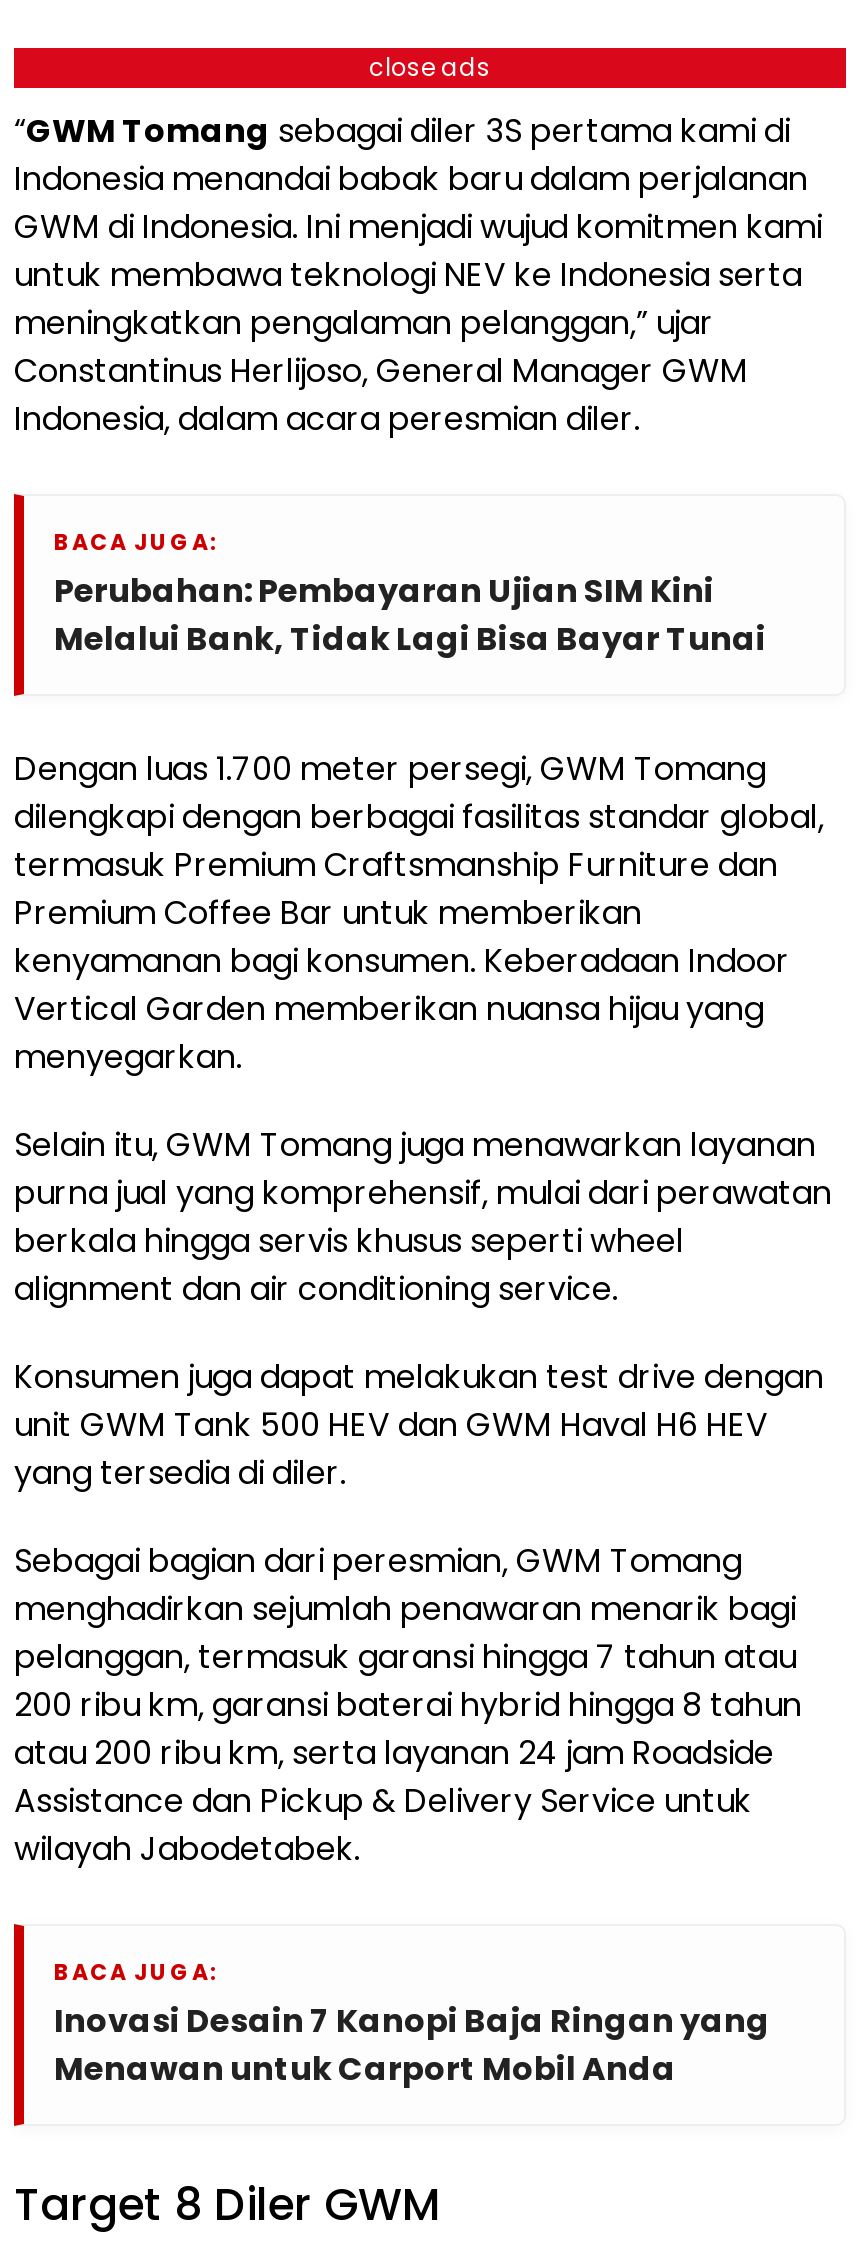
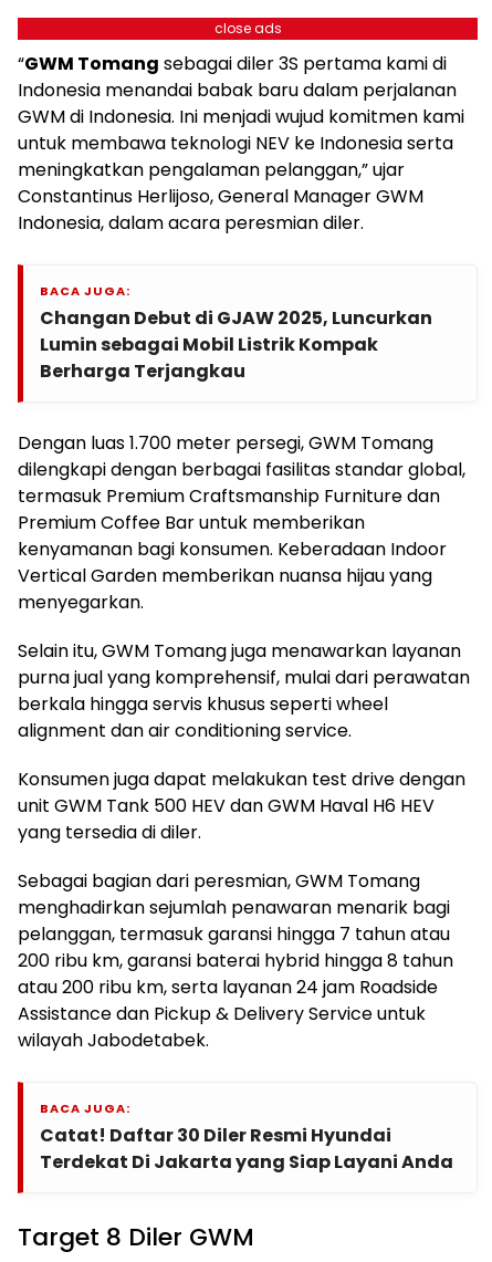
[54,567,766,661] Perubahan: Pembayaran Ujian SIM Kini | Melalui Bank, Tidak Lagi Bisa Bayar Tunai -> [40,305,432,383] Changan Debut di GJAW 2025, Luncurkan | Lumin sebagai Mobil Listrik Kompak | Berharga Terjangkau
[54,1997,770,2091] Inovasi Desain 7 Kanopi Baja Ringan yang | Menawan untuk Carport Mobil Anda -> [40,1122,453,1174] Catat! Daftar 30 Diler Resmi Hyundai | Terdekat Di Jakarta yang Siap Layani Anda

